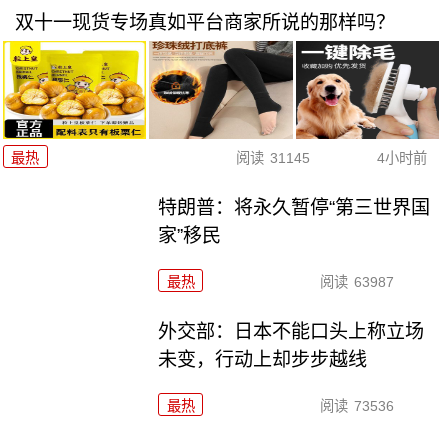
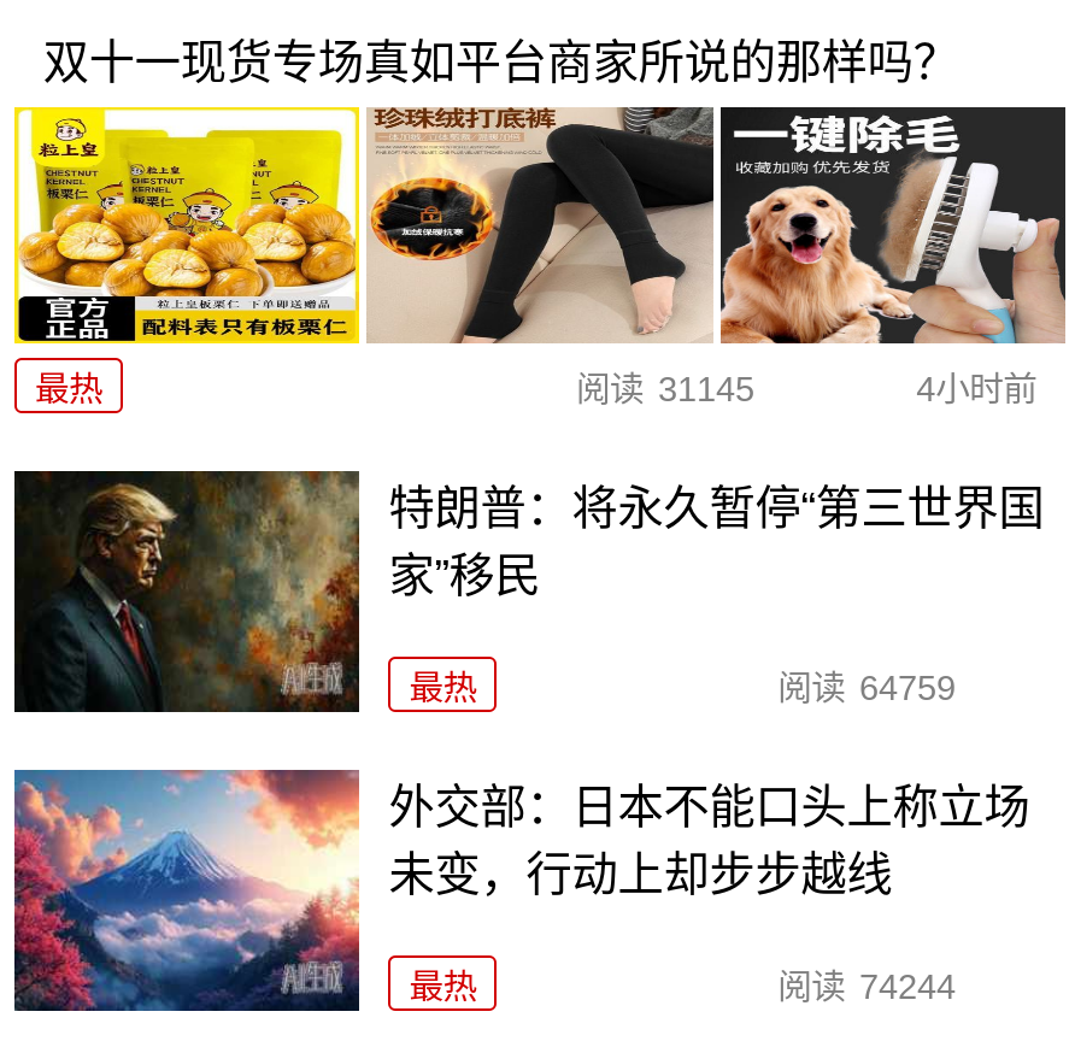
none -> [12,469,362,714] [image]
[320,274,393,290] 阅读 63987 -> [778,669,956,707] 阅读 64759
none -> [12,767,362,1013] [image]
[320,398,393,414] 阅读 73536 -> [778,968,956,1006] 阅读 74244

